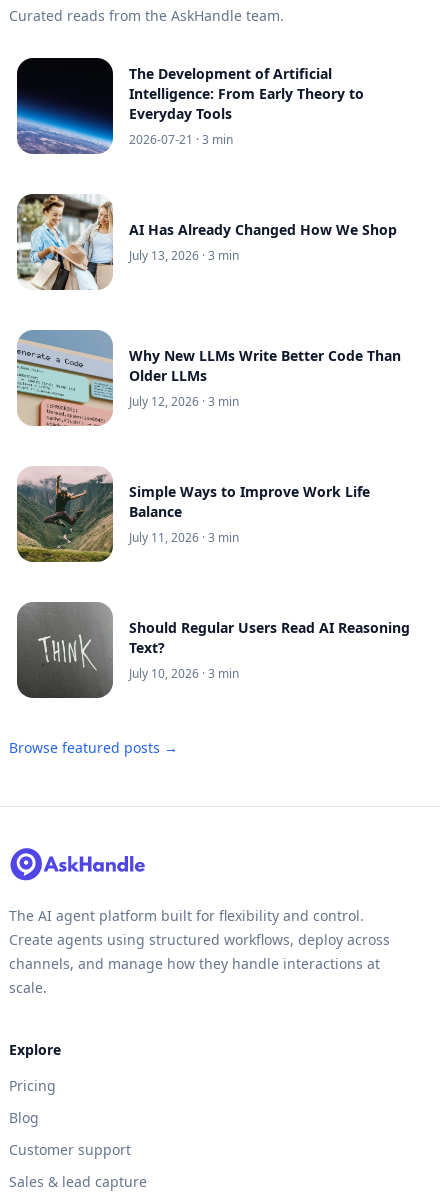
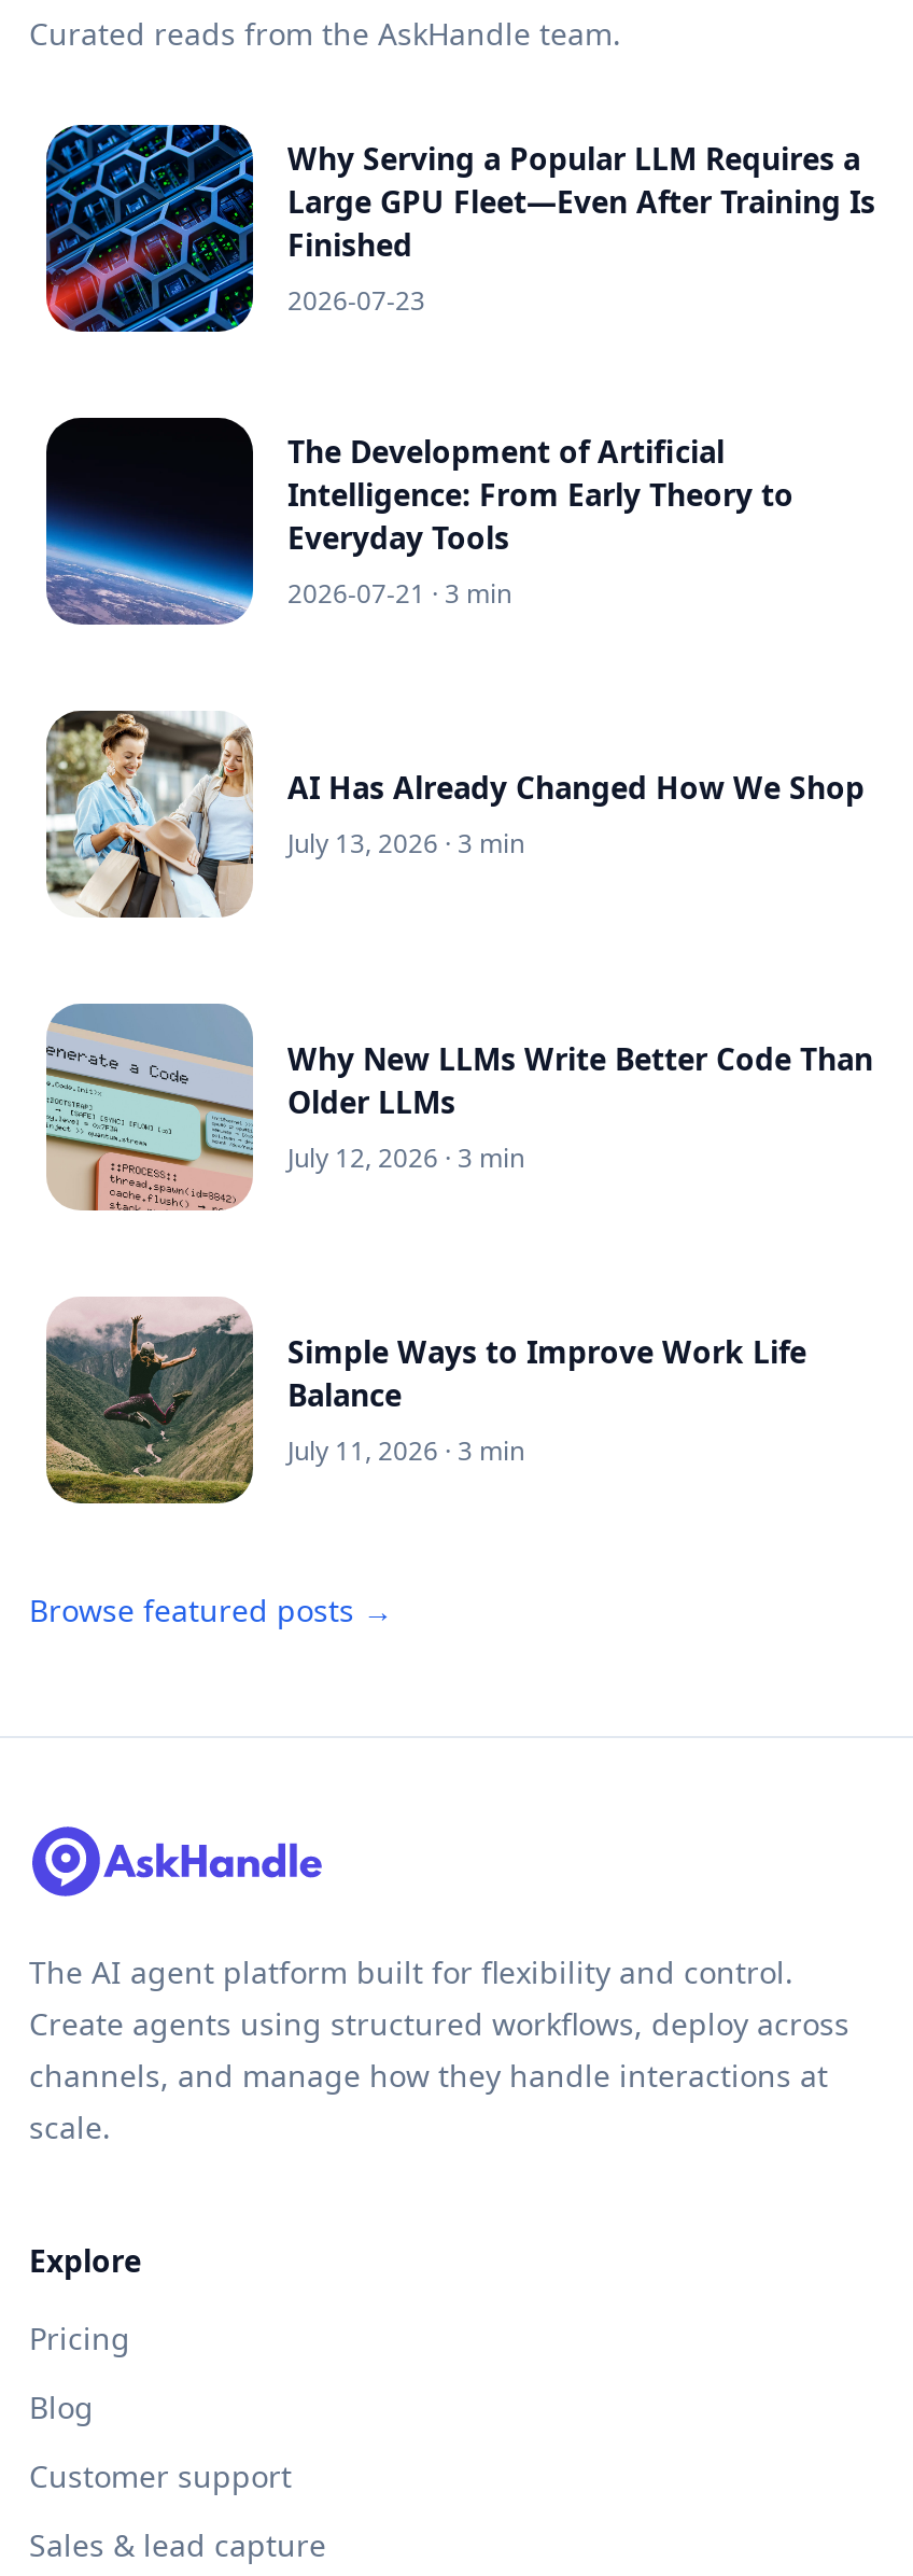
none -> [44,123,875,334] [image] | Why Serving a Popular LLM Requires a | Large GPU Fleet—Even After Training Is | Finished | 2026-07-23
moved [15,64,401,546] -> [42,431,873,1469]: [image] | The Development of Artificial | Intelligence: From Early Theory to | ... | Balance | July 11, 2026 · 3 min
[16,602,410,698] [image] | Should Regular Users Read AI Reasoning | Text? | July 10, 2026 · 3 min -> none

